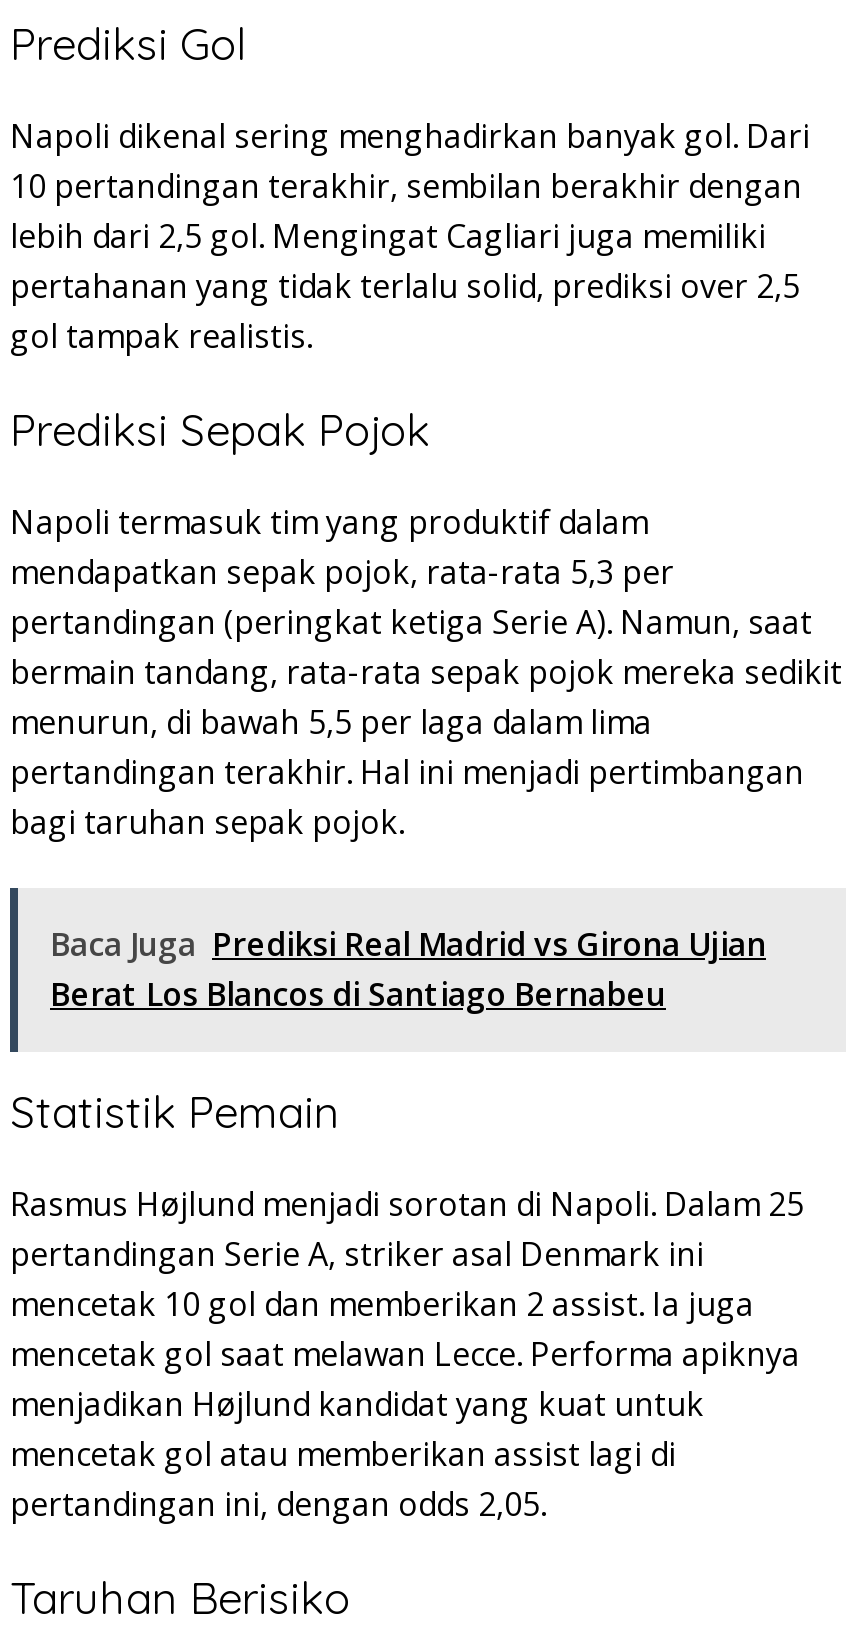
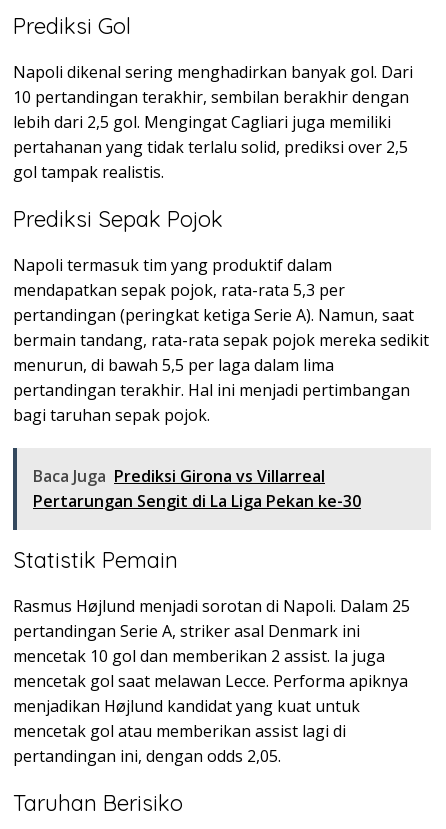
[50,921,766,1015] Baca Juga Prediksi Real Madrid vs Girona Ujian | Berat Los Blancos di Santiago Bernabeu -> [33,465,361,512] Baca Juga Prediksi Girona vs Villarreal | Pertarungan Sengit di La Liga Pekan ke-30

